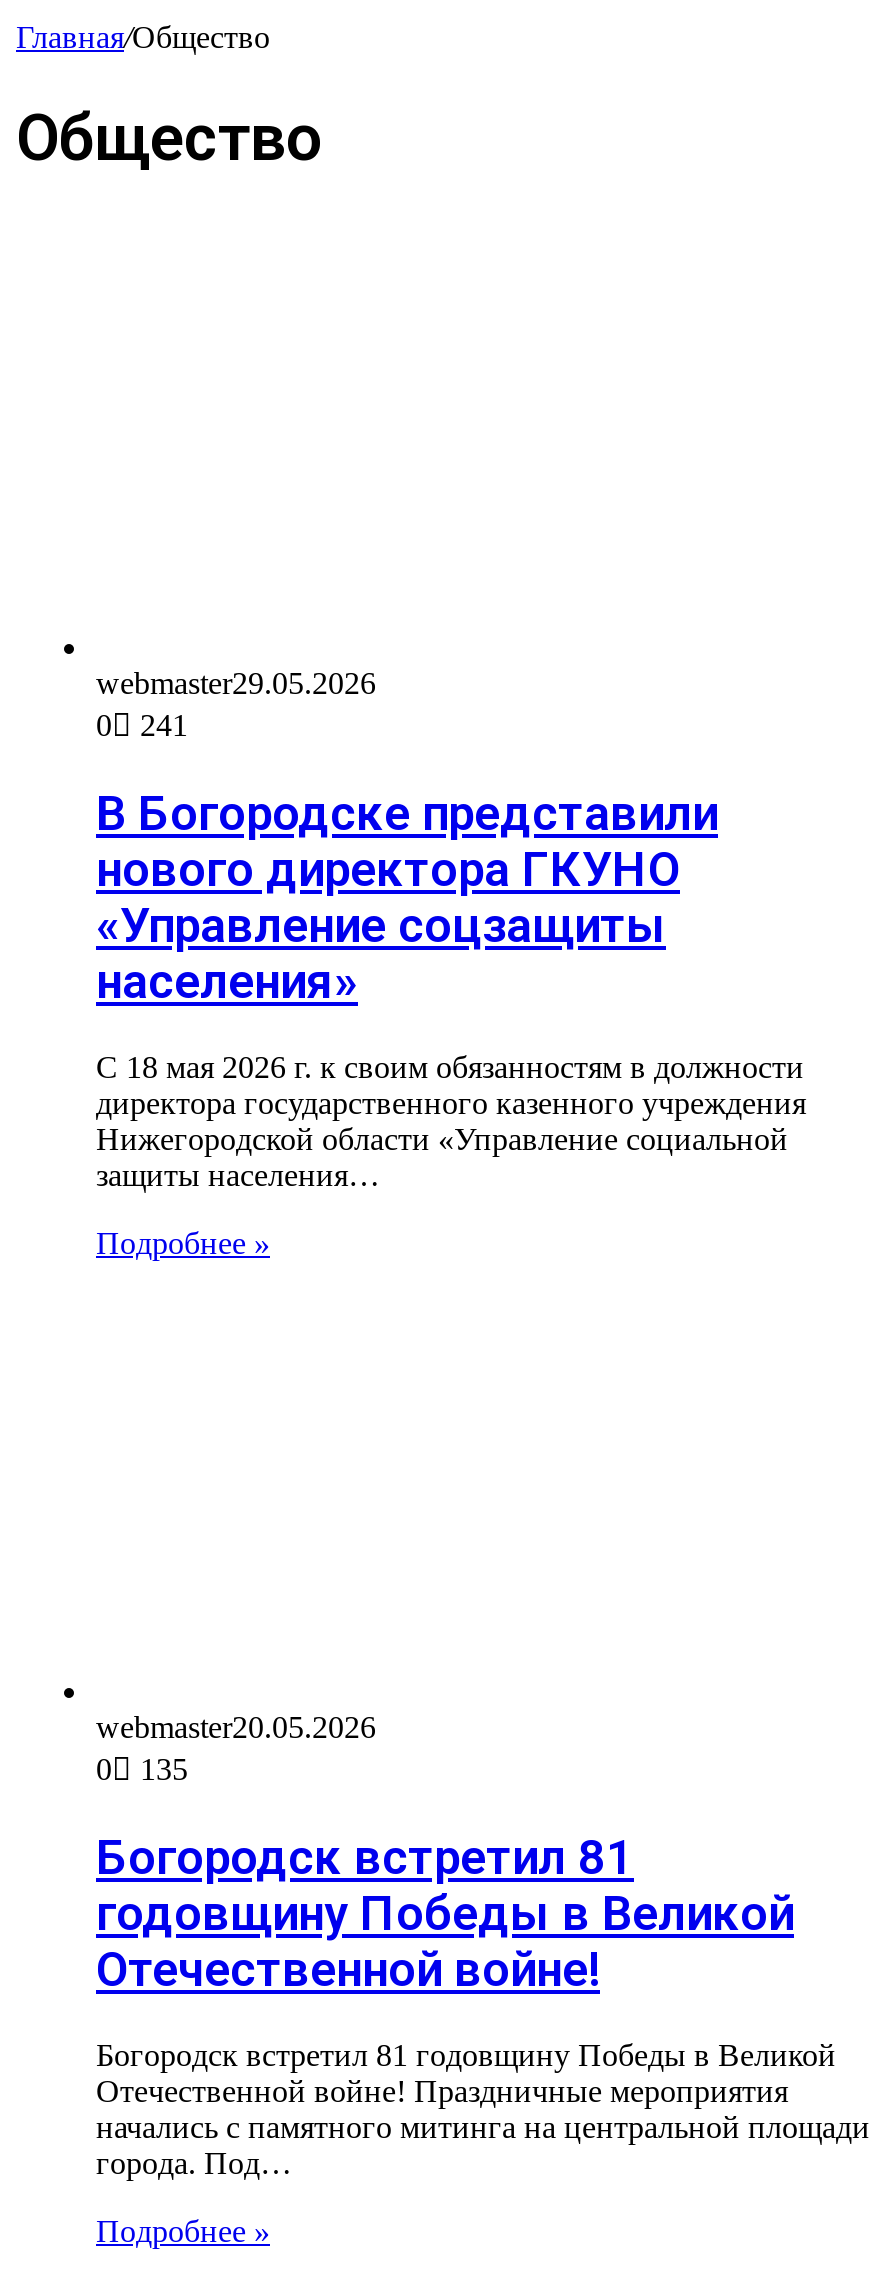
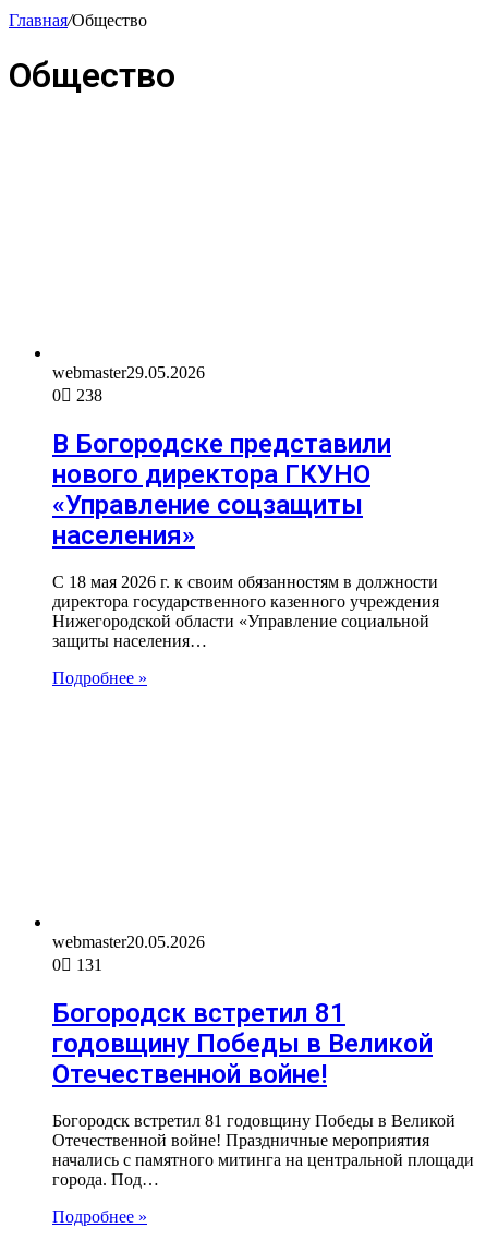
[96,708,188,742] 0 241 -> [52,386,102,405] 0 238
[96,1752,188,1786] 0 135 -> [52,955,102,974] 0 131

